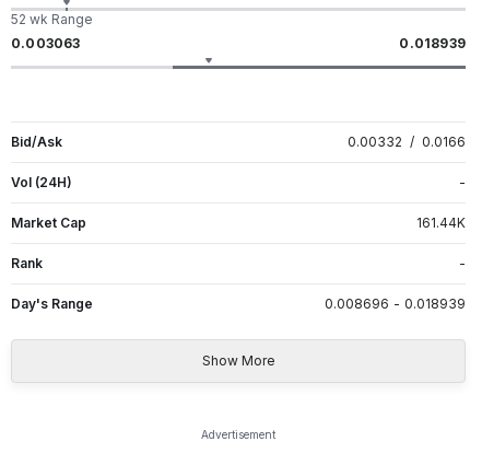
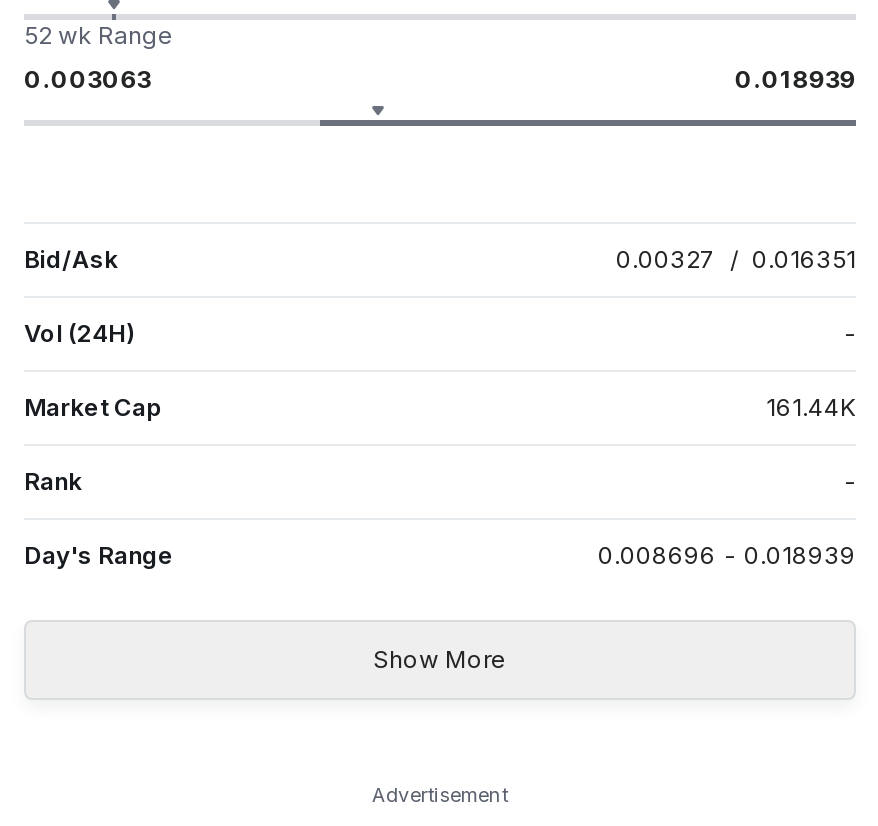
[348,133,466,150] 0.00332 / 0.0166 -> [616,244,856,274] 0.00327 / 0.016351

